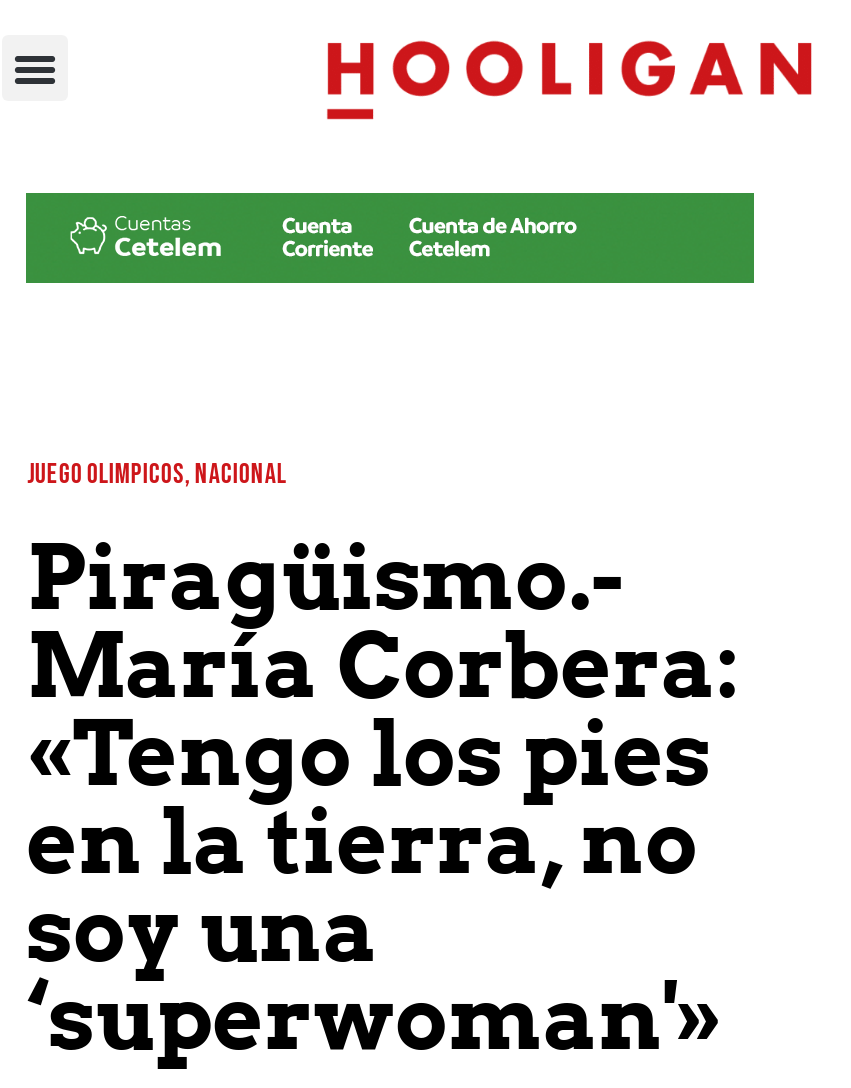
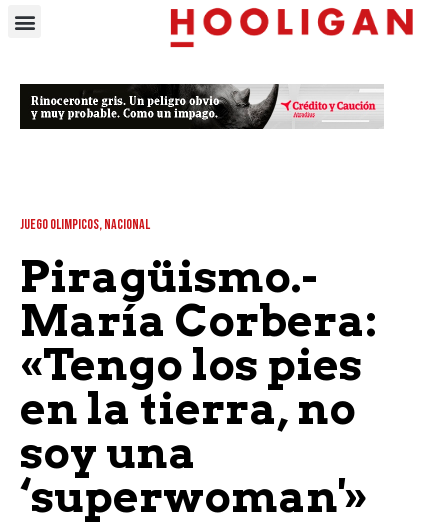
[24,191,756,285] [image] -> [19,83,384,130] [image]

